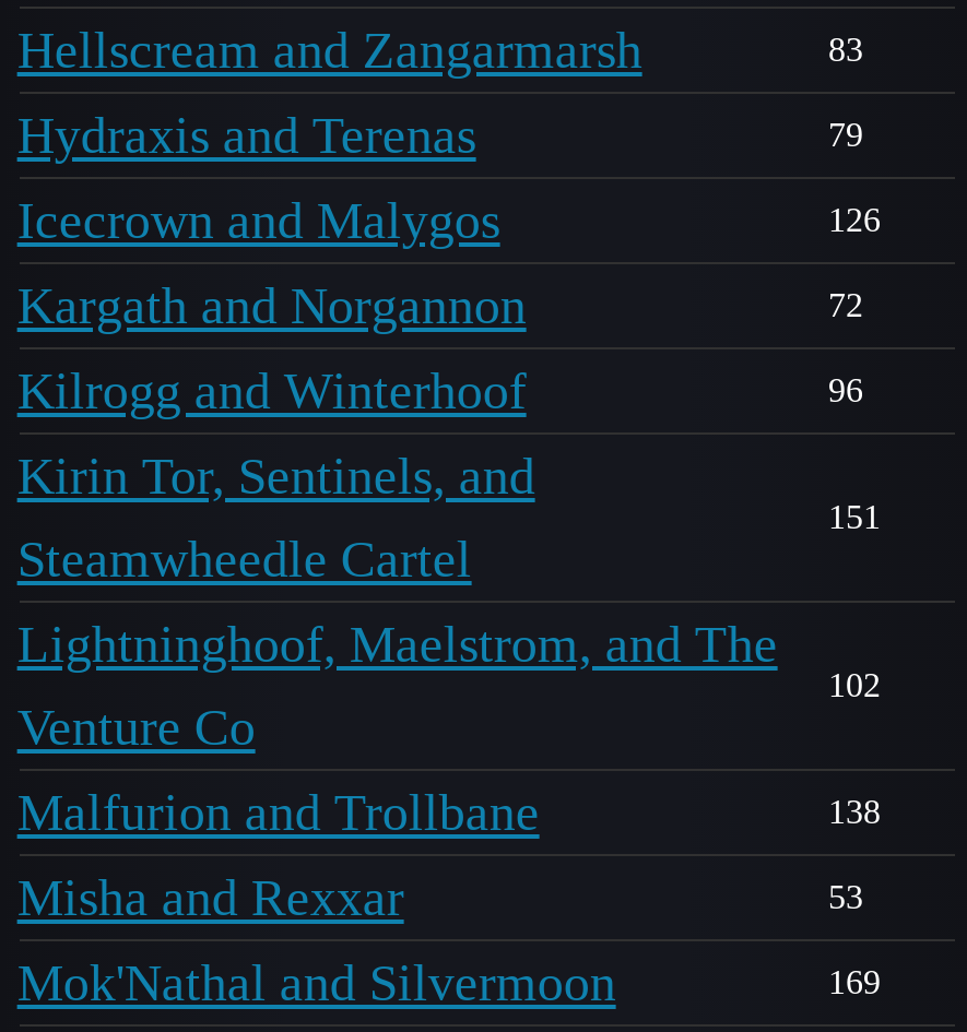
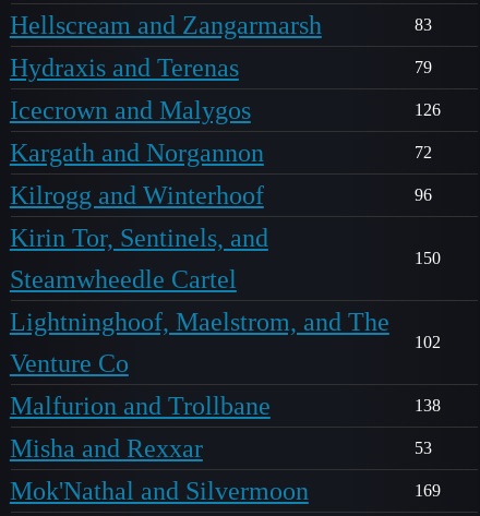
[828,498,881,535] 151 -> [415,249,441,267] 150

